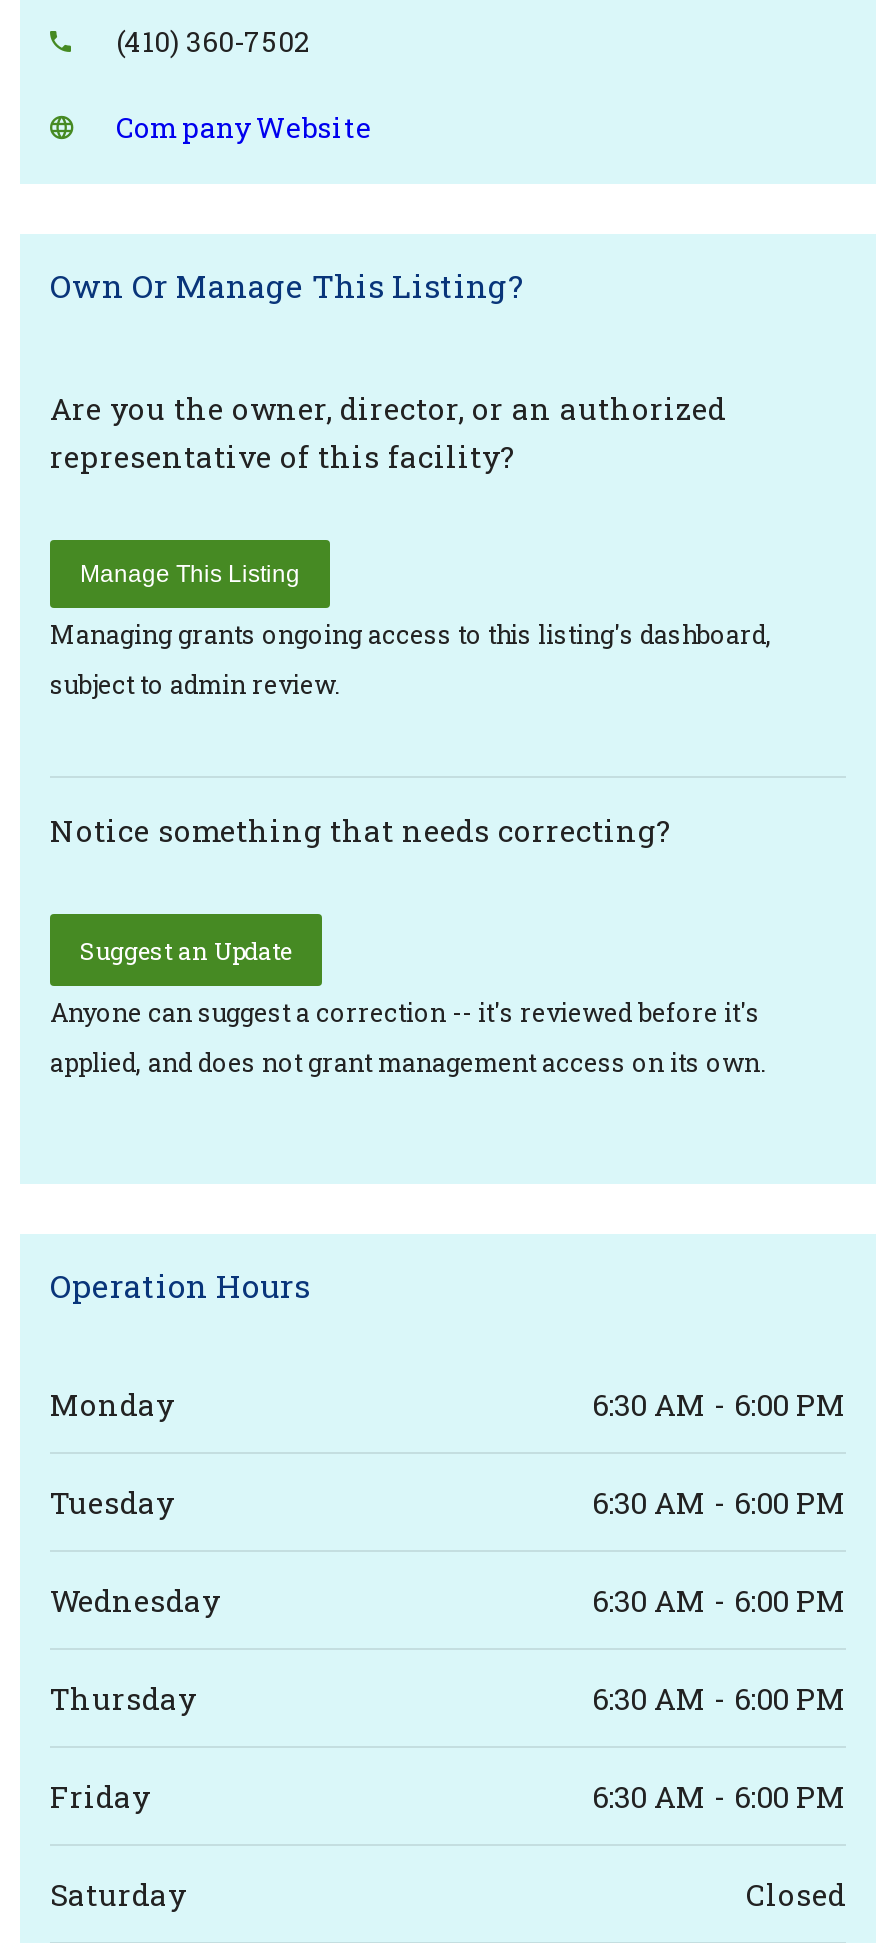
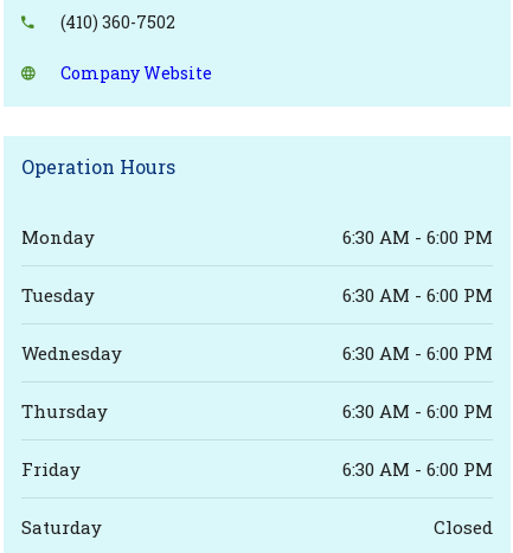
[50,264,772,700] Own Or Manage This Listing? | Are you the owner, director, or an authorized | representative of this facility? | Manage This Listing | Managing grants ongoing access to this listing's dashboard, | subject to admin review. -> none
[50,810,766,1078] Notice something that needs correcting? | Suggest an Update | Anyone can suggest a correction -- it's reviewed before it's | applied, and does not grant management access on its own. -> none

